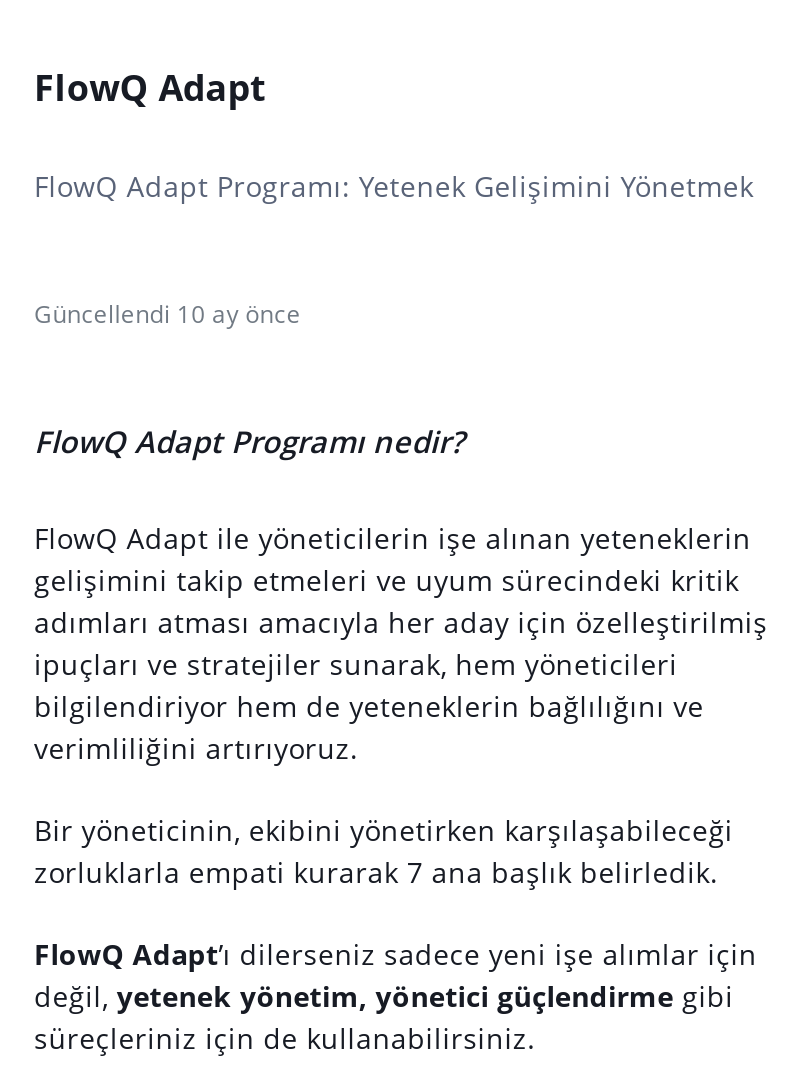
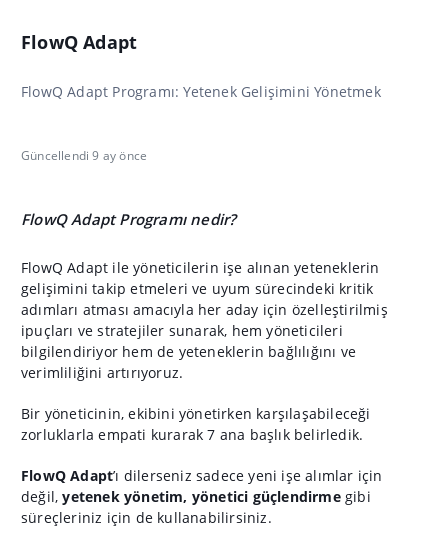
[34,297,301,331] Güncellendi 10 ay önce -> [21,147,147,164] Güncellendi 9 ay önce

